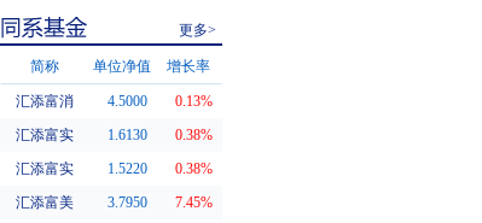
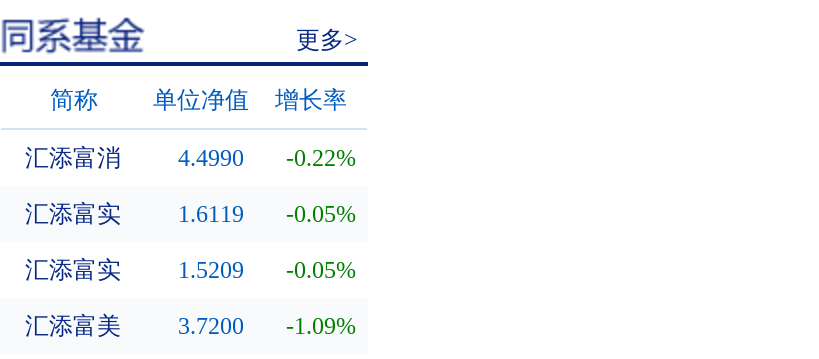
[108,93,147,110] 4.5000 -> [178,144,244,172] 4.4990
[175,93,213,110] 0.13% -> [286,144,356,172] -0.22%
[108,127,147,143] 1.6130 -> [178,200,244,228] 1.6119
[175,127,213,143] 0.38% -> [286,200,356,228] -0.05%
[108,160,147,177] 1.5220 -> [178,256,244,284] 1.5209
[175,160,213,177] 0.38% -> [286,256,356,284] -0.05%
[108,194,147,211] 3.7950 -> [178,312,244,340] 3.7200
[175,194,213,211] 7.45% -> [286,312,356,340] -1.09%

